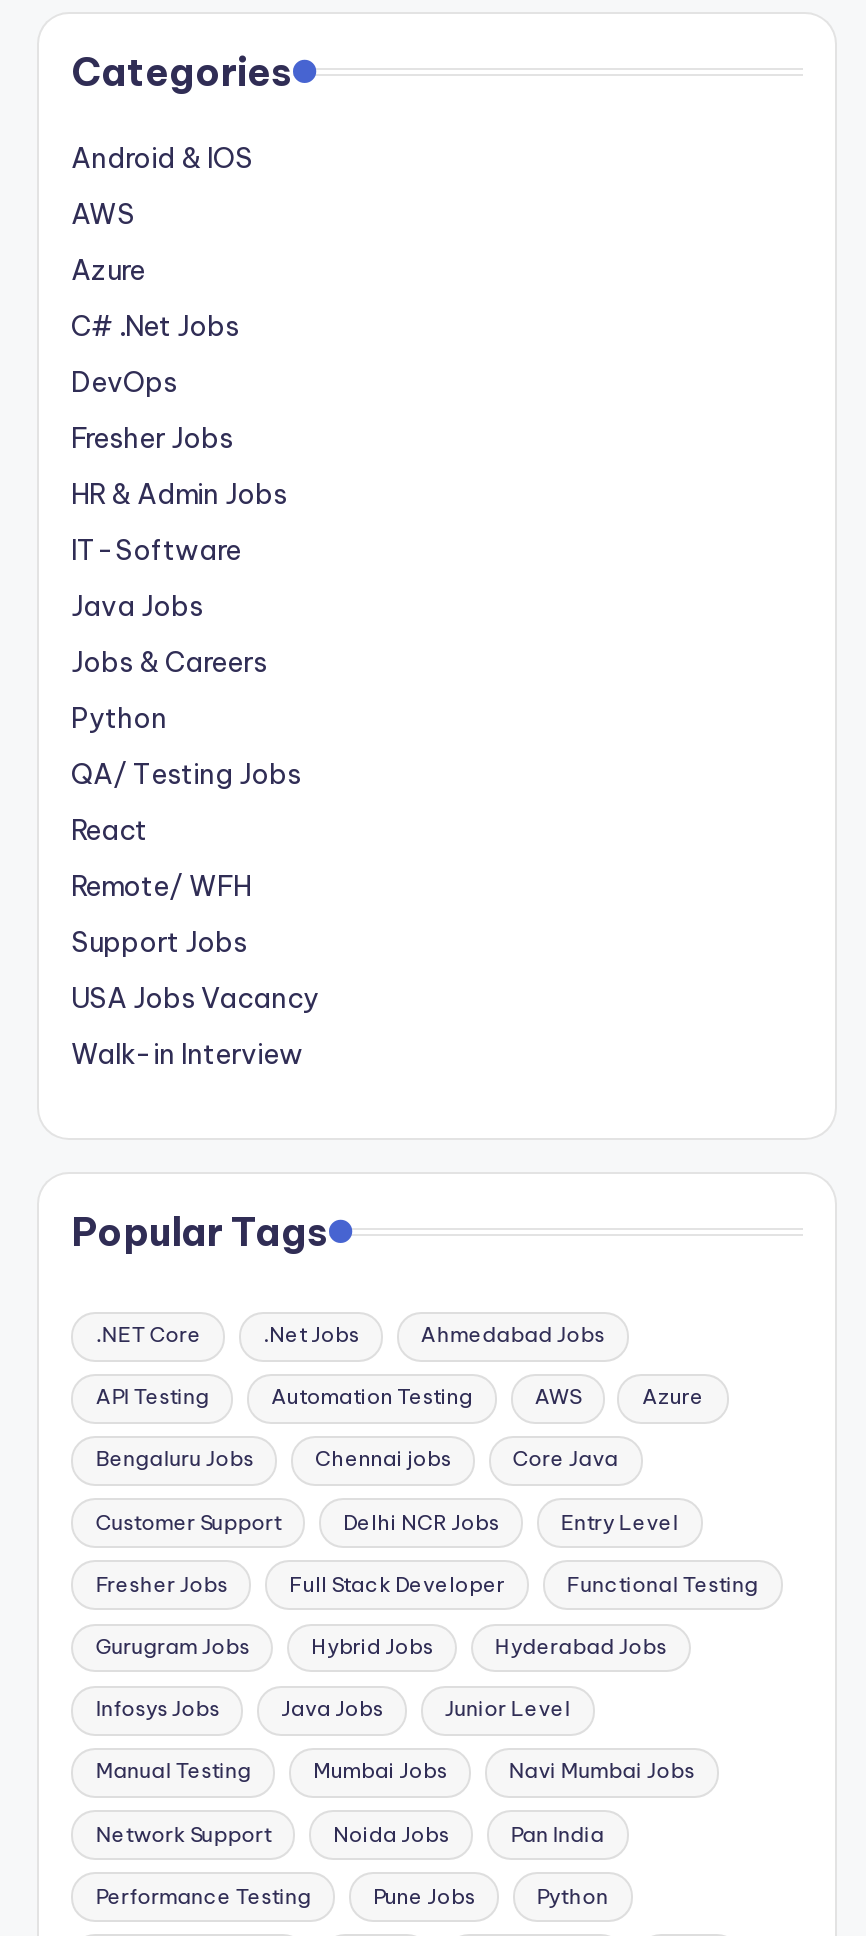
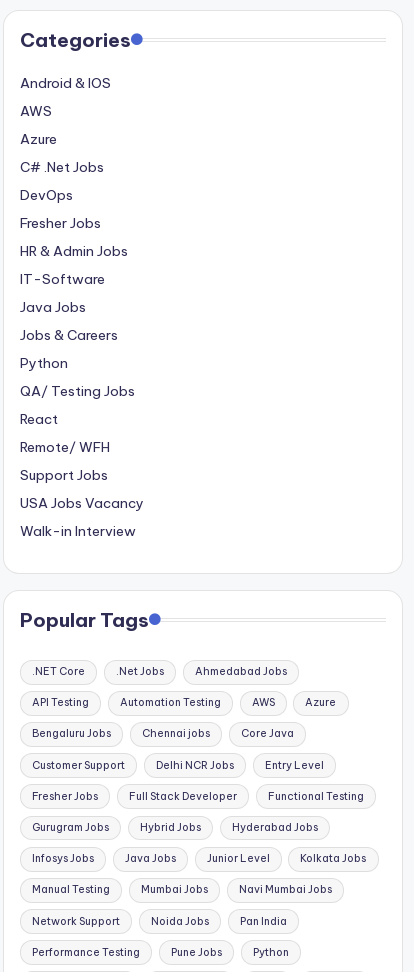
none -> [300,852,366,865] Kolkata Jobs

